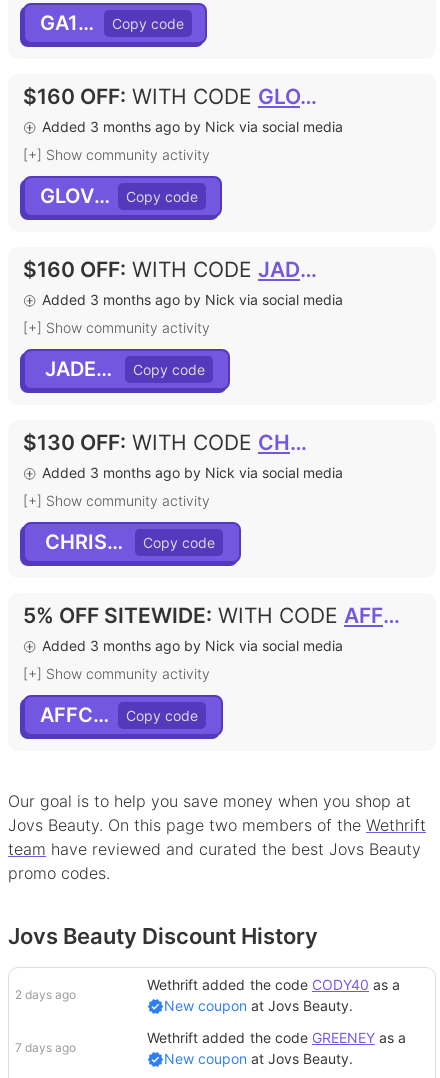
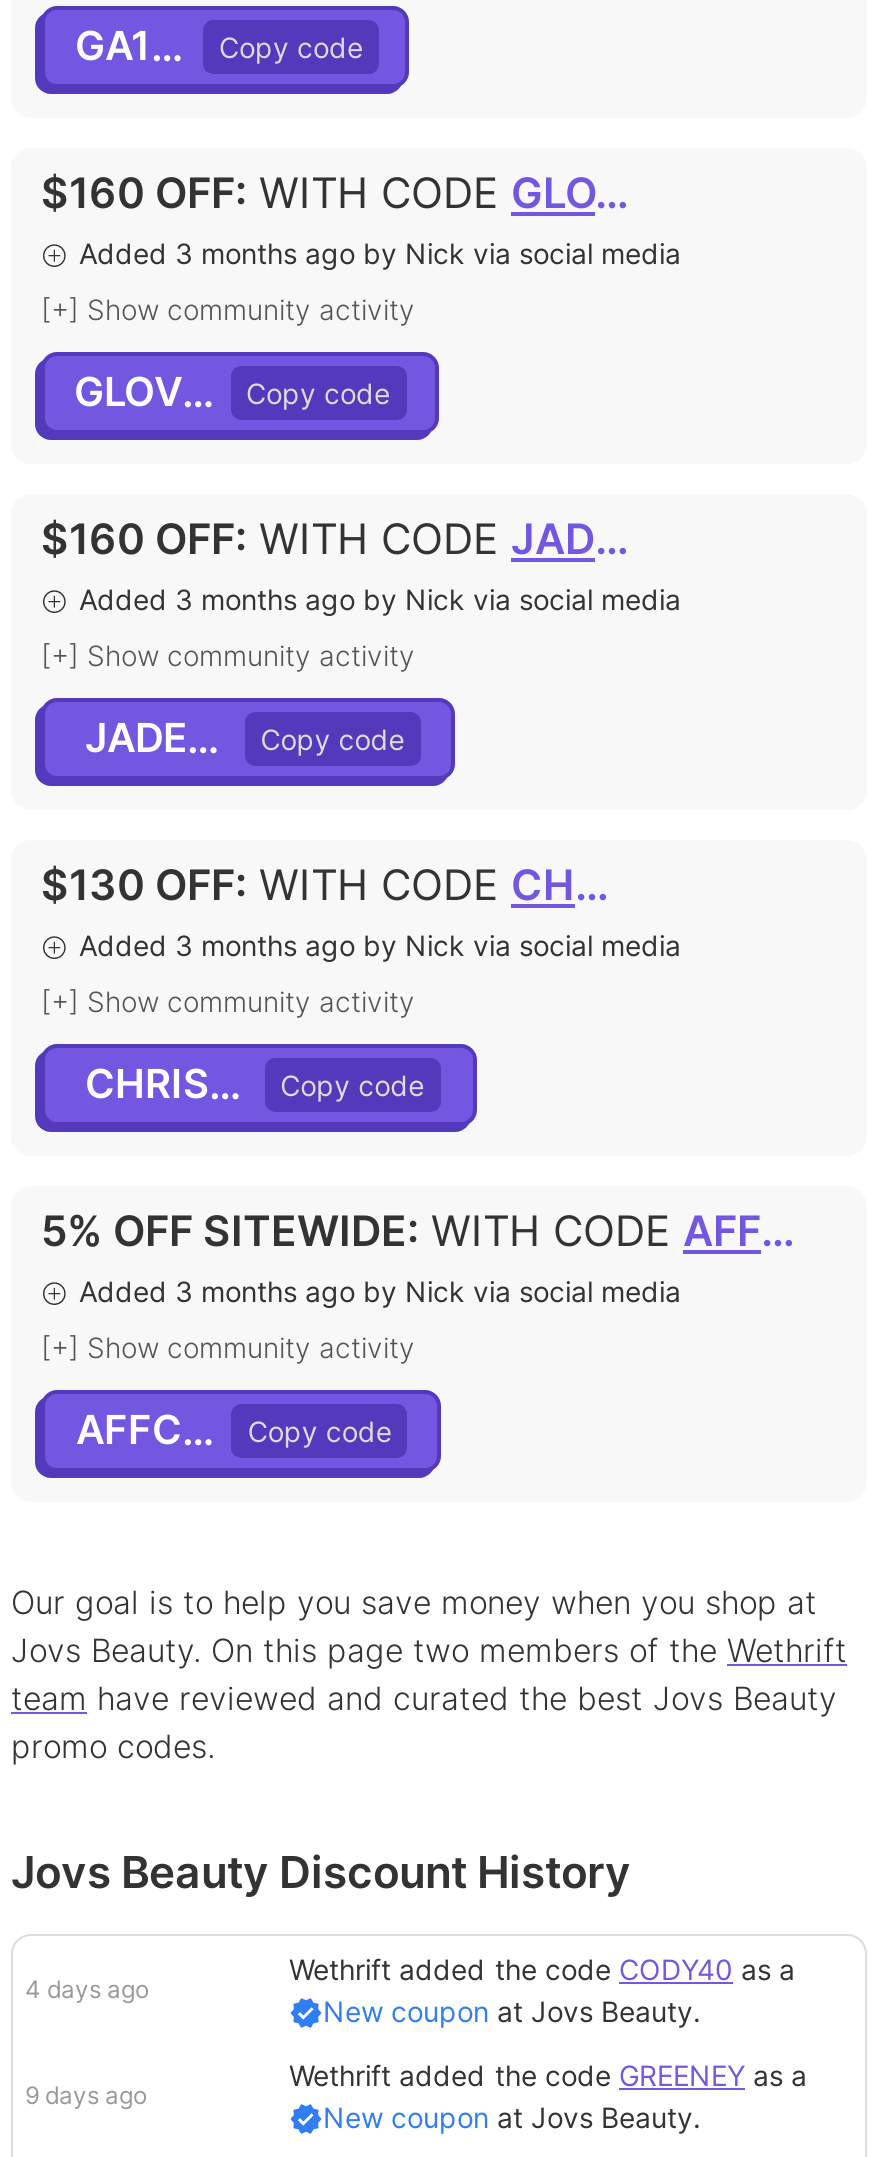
[15,987,76,1002] 2 days ago -> [25,1974,149,2004] 4 days ago
[15,1040,76,1055] 7 days ago -> [25,2080,147,2110] 9 days ago

